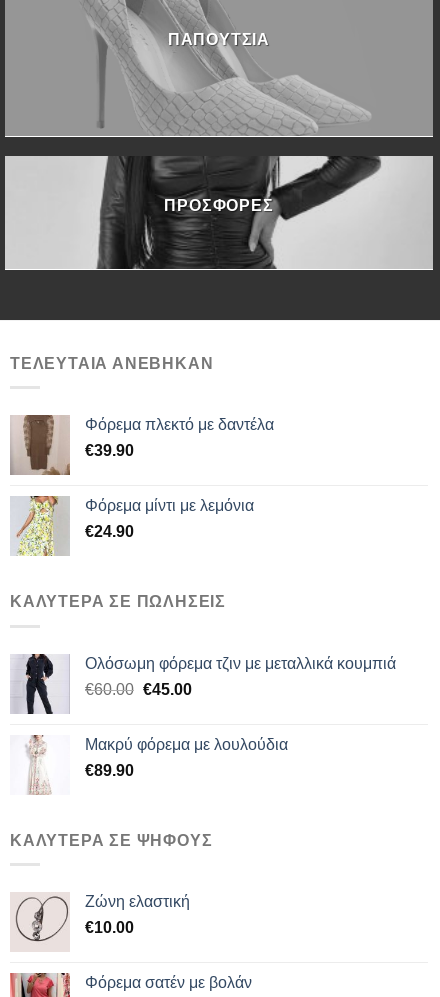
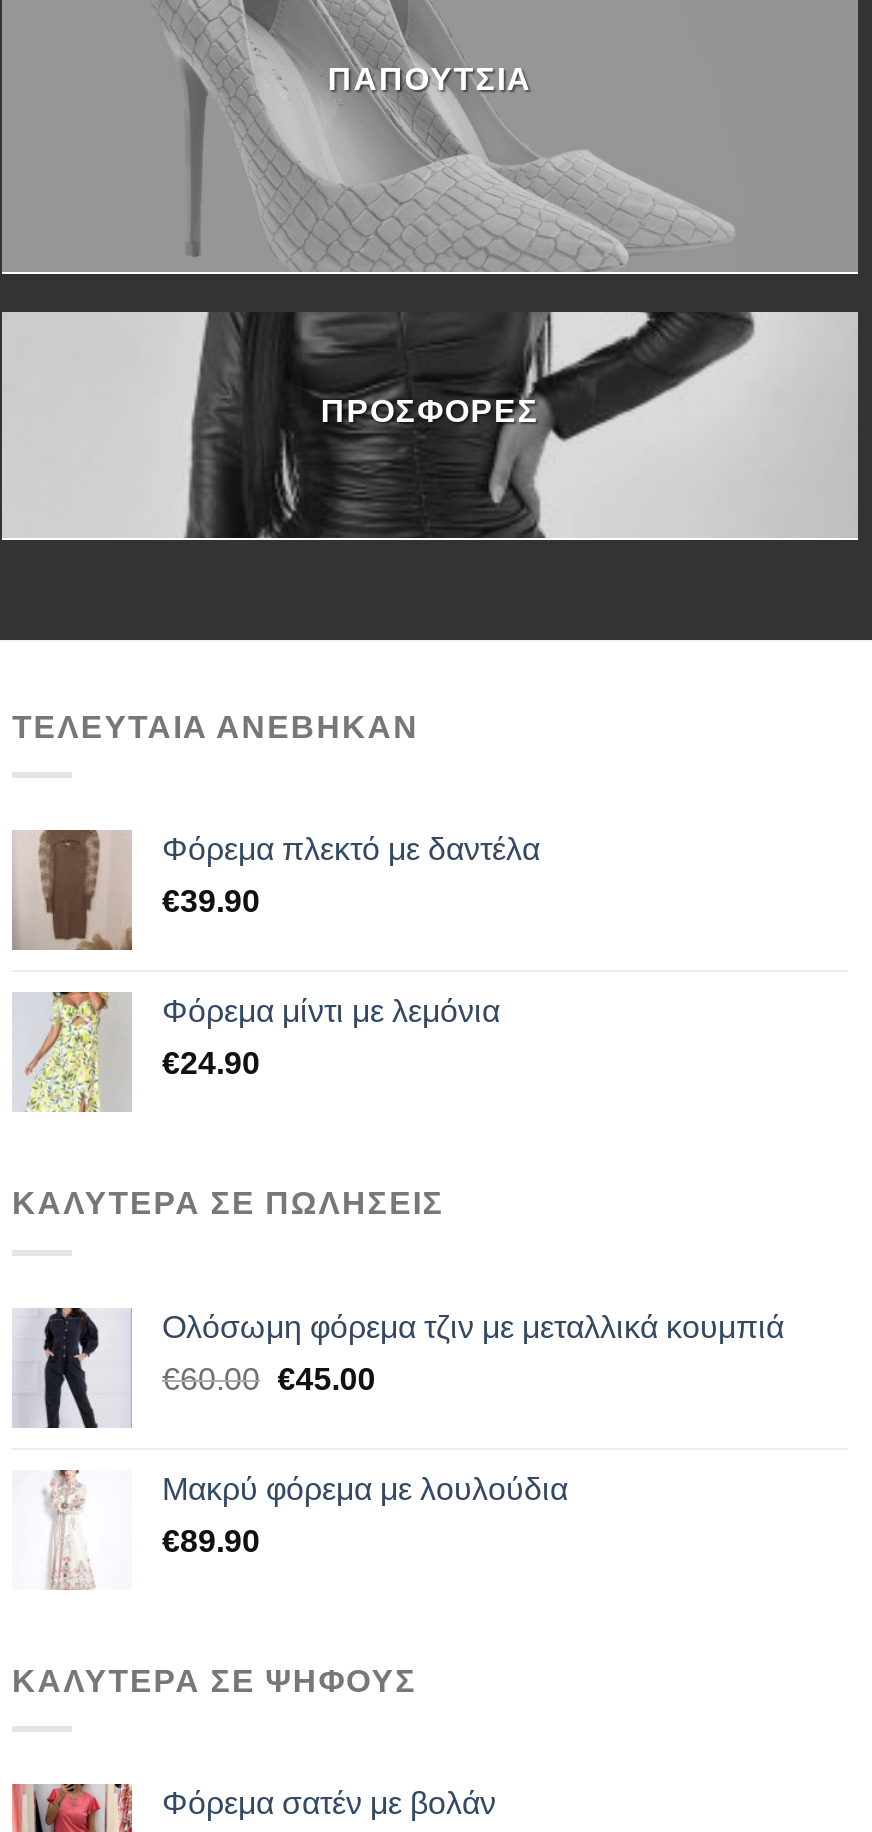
[11,893,190,951] [image] | Ζώνη ελαστική | €10.00 -> none

